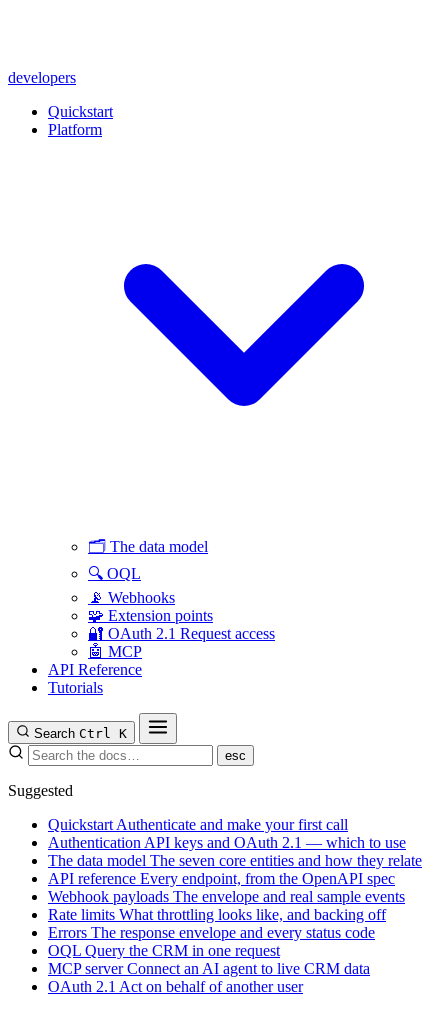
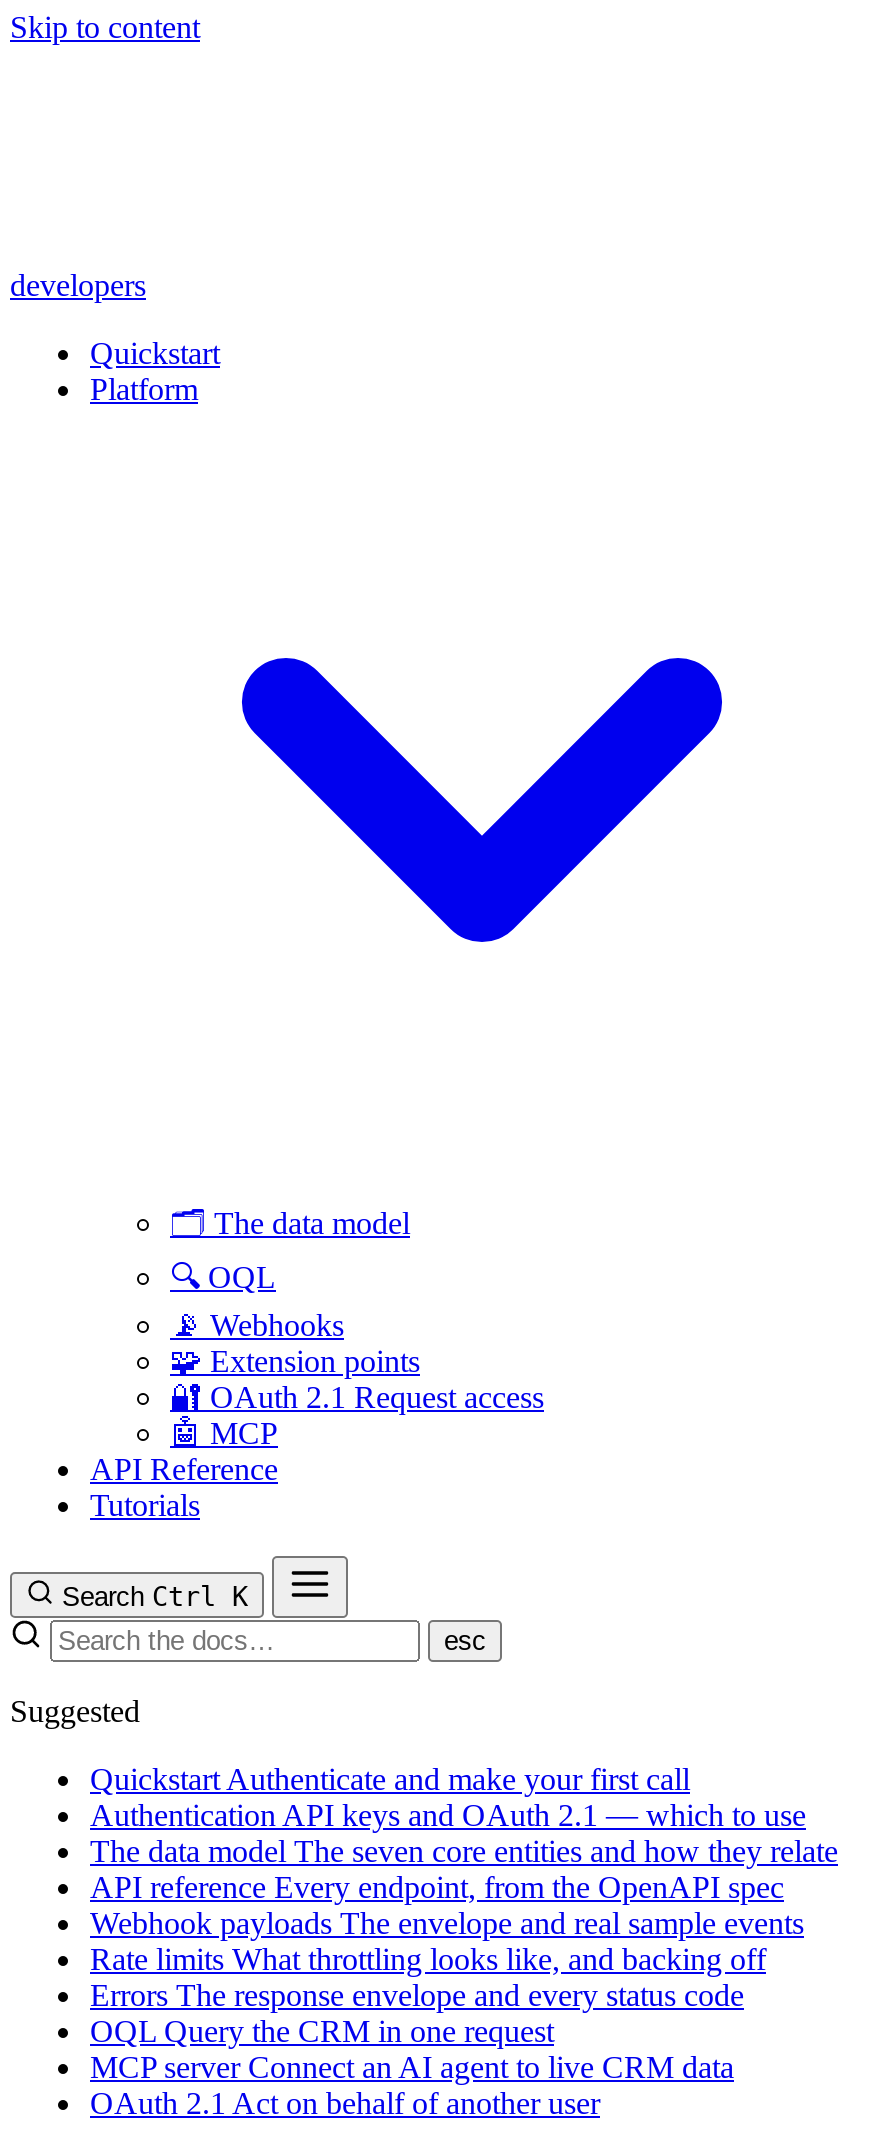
none -> [10,10,200,44] Skip to content

